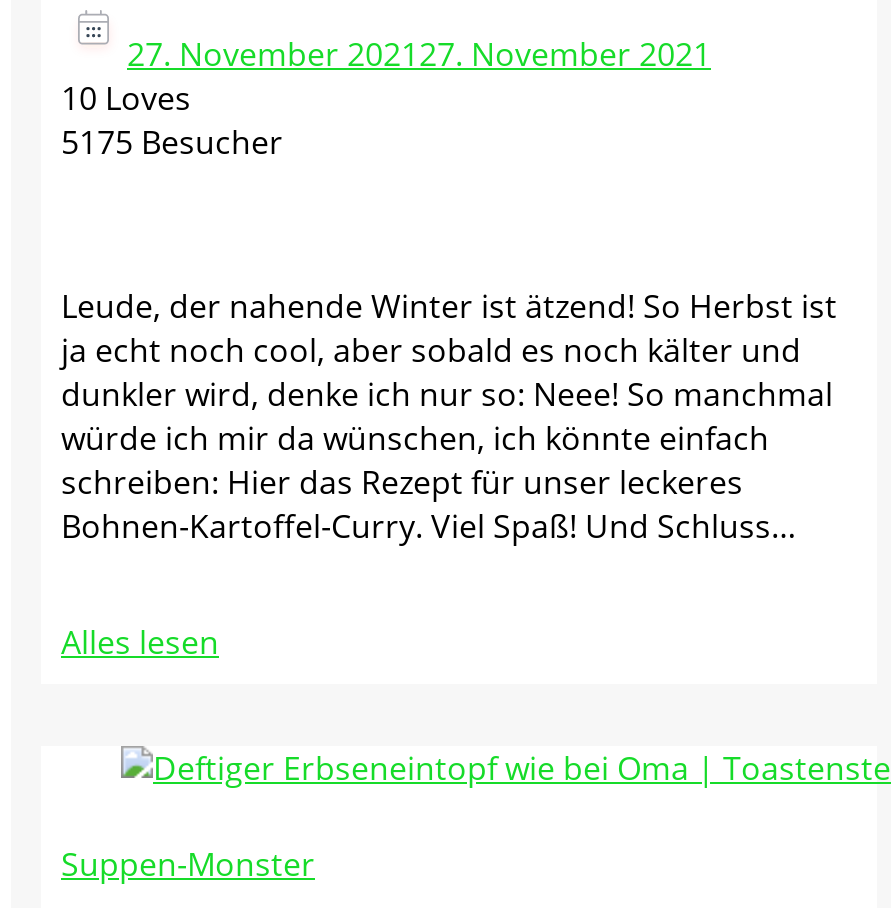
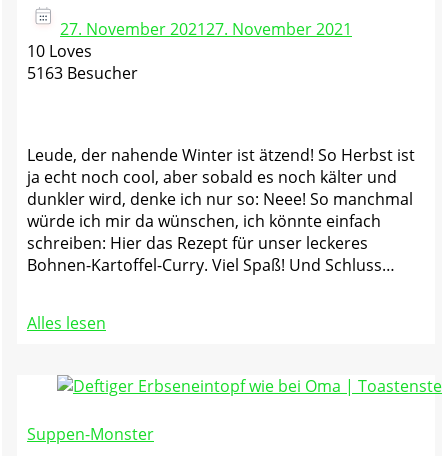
[61,120,283,164] 5175 Besucher -> [27,62,138,84] 5163 Besucher

